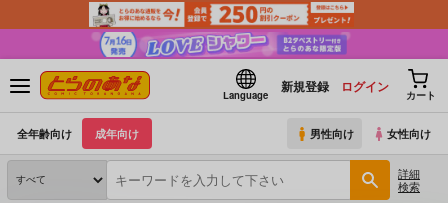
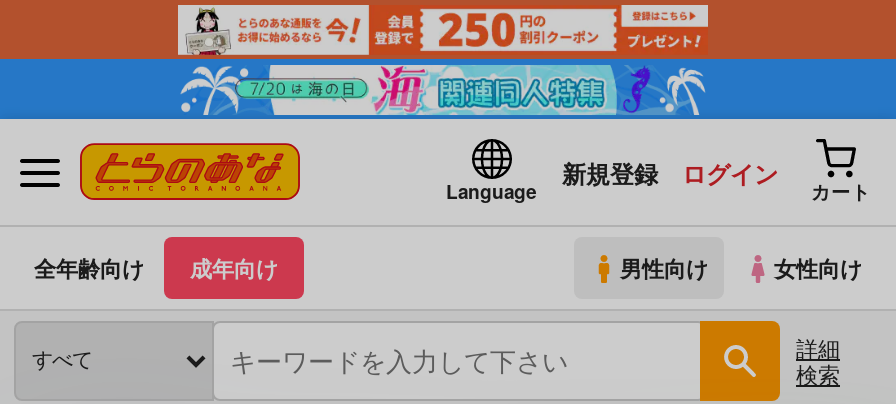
[3,28,445,60] [image] -> [6,57,890,121] [image]

